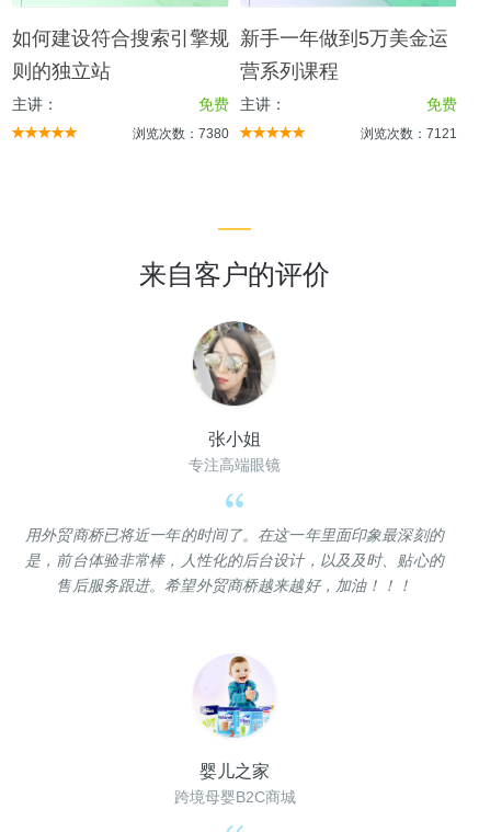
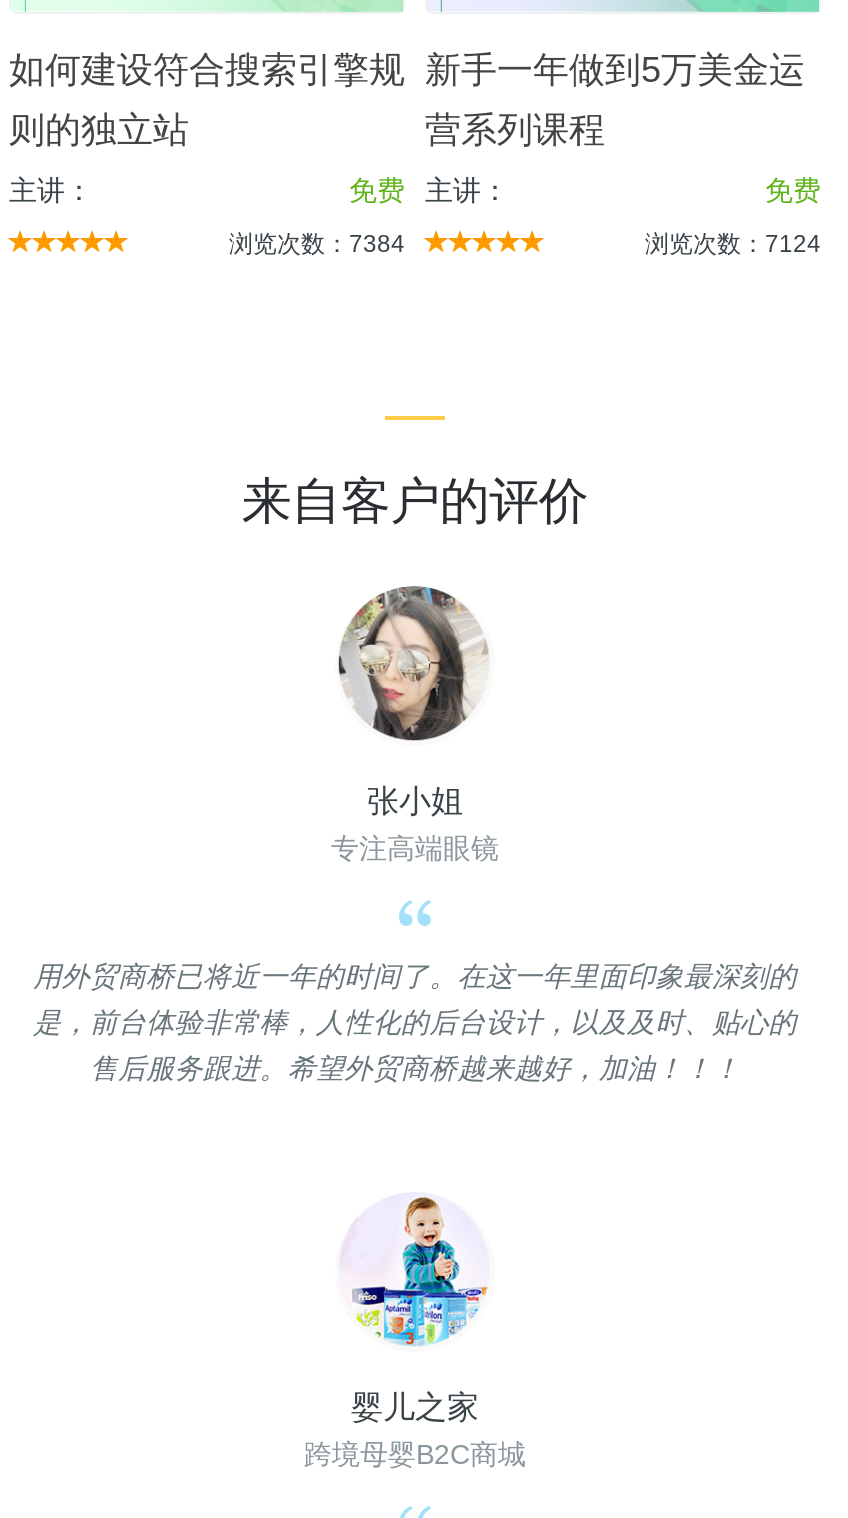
[133,126,229,142] 浏览次数：7380 -> [229,231,405,259] 浏览次数：7384
[361,126,457,142] 浏览次数：7121 -> [645,231,821,259] 浏览次数：7124

